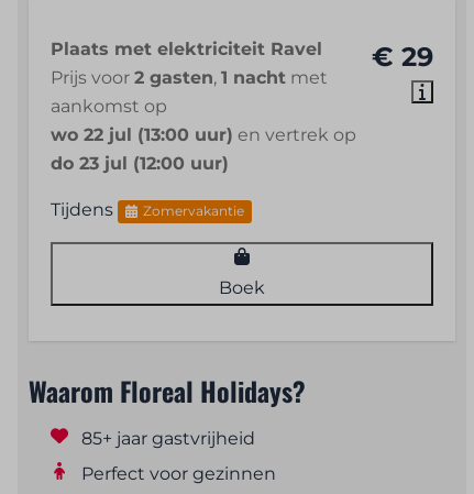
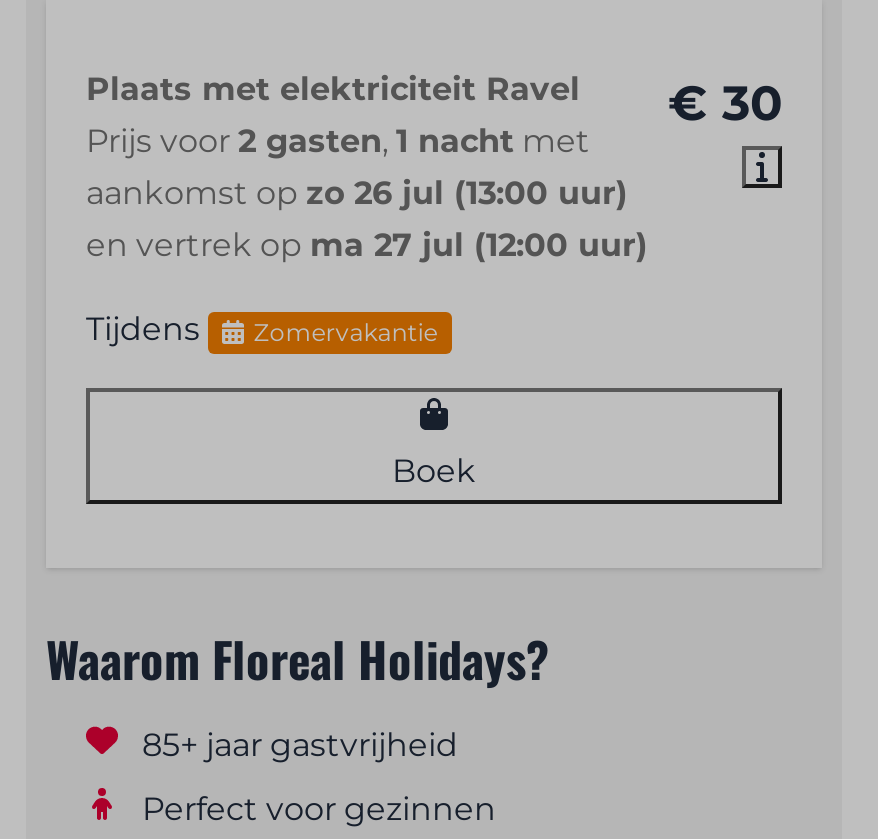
[372,41,433,73] € 29 -> [668,74,782,132] € 30
[51,96,356,174] aankomst op | wo 22 jul (13:00 uur) en vertrek op | do 23 jul (12:00 uur) -> [86,174,648,264] aankomst op zo 26 jul (13:00 uur) | en vertrek op ma 27 jul (12:00 uur)

